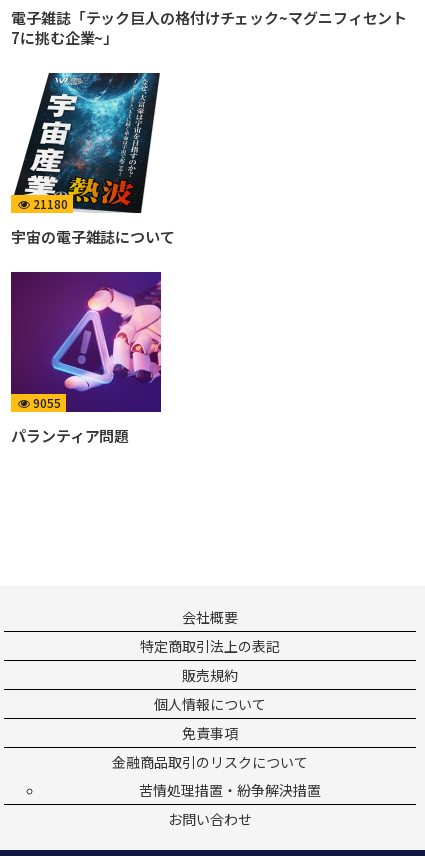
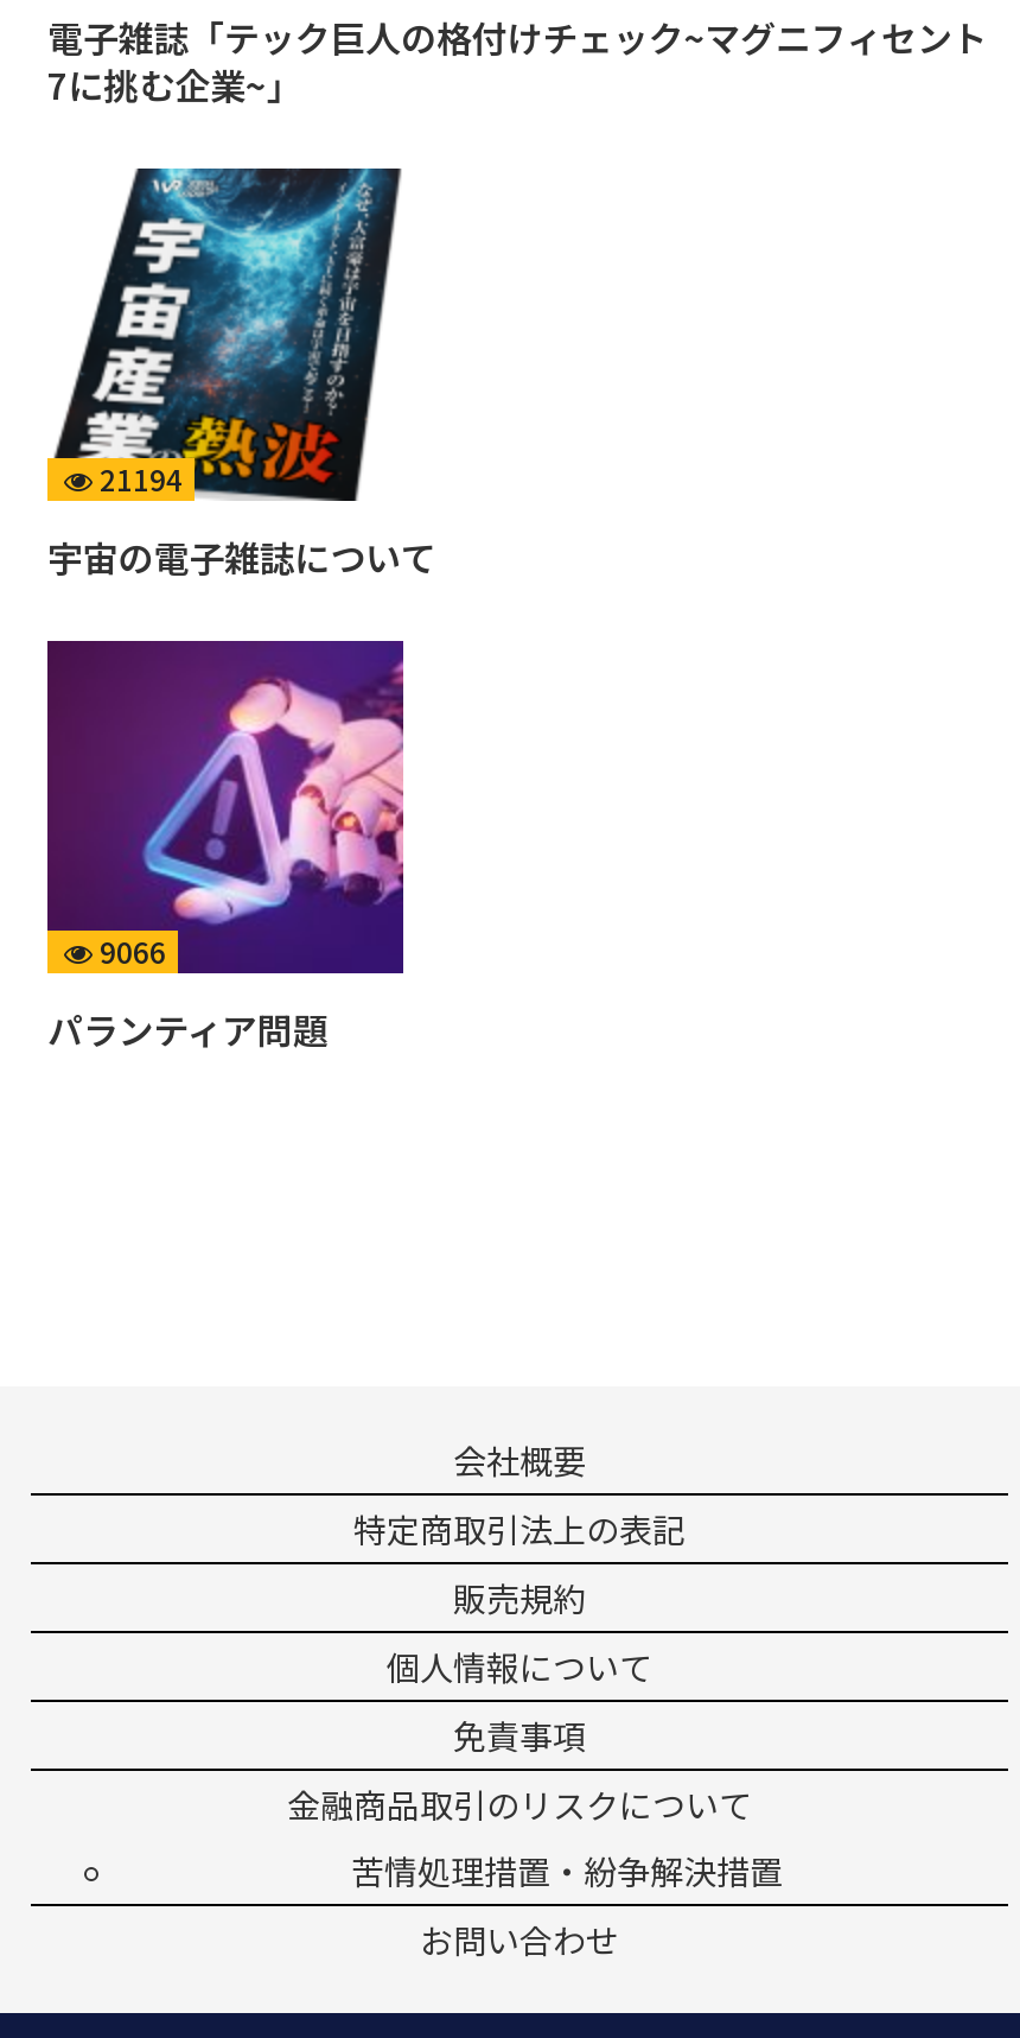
[30,195,68,212] 21180 -> [93,459,183,499] 21194
[30,394,61,411] 9055 -> [93,931,166,972] 9066

